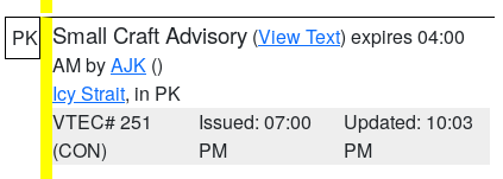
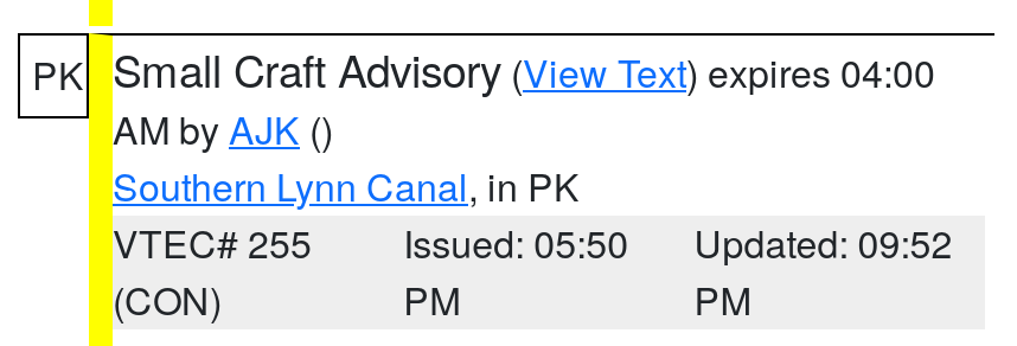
[52,79,181,135] Icy Strait, in PK | VTEC# 251 -> [113,159,580,270] Southern Lynn Canal, in PK | VTEC# 255
[198,108,311,135] Issued: 07:00 -> [403,216,628,270] Issued: 05:50
[344,108,474,135] Updated: 10:03 -> [694,216,952,270] Updated: 09:52

